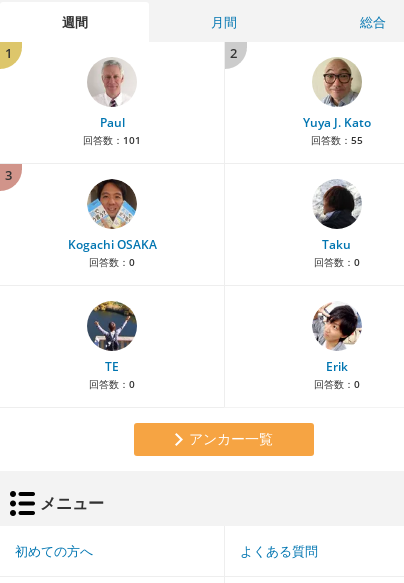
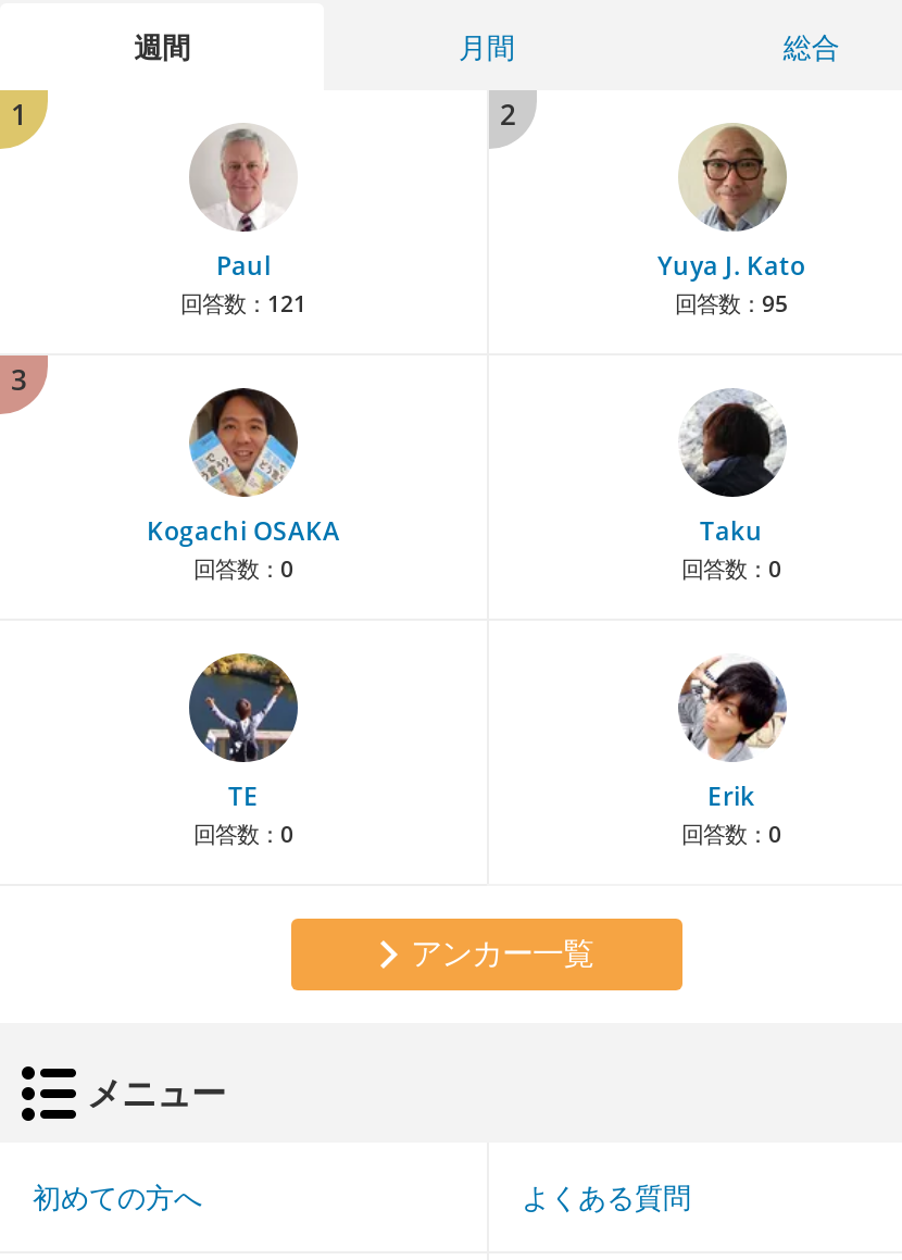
[83,133,141,147] 回答数：101 -> [180,289,306,319] 回答数：121
[310,133,362,147] 回答数：55 -> [675,289,788,319] 回答数：95

